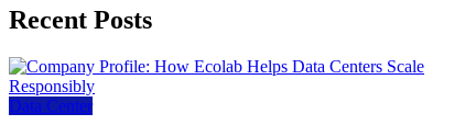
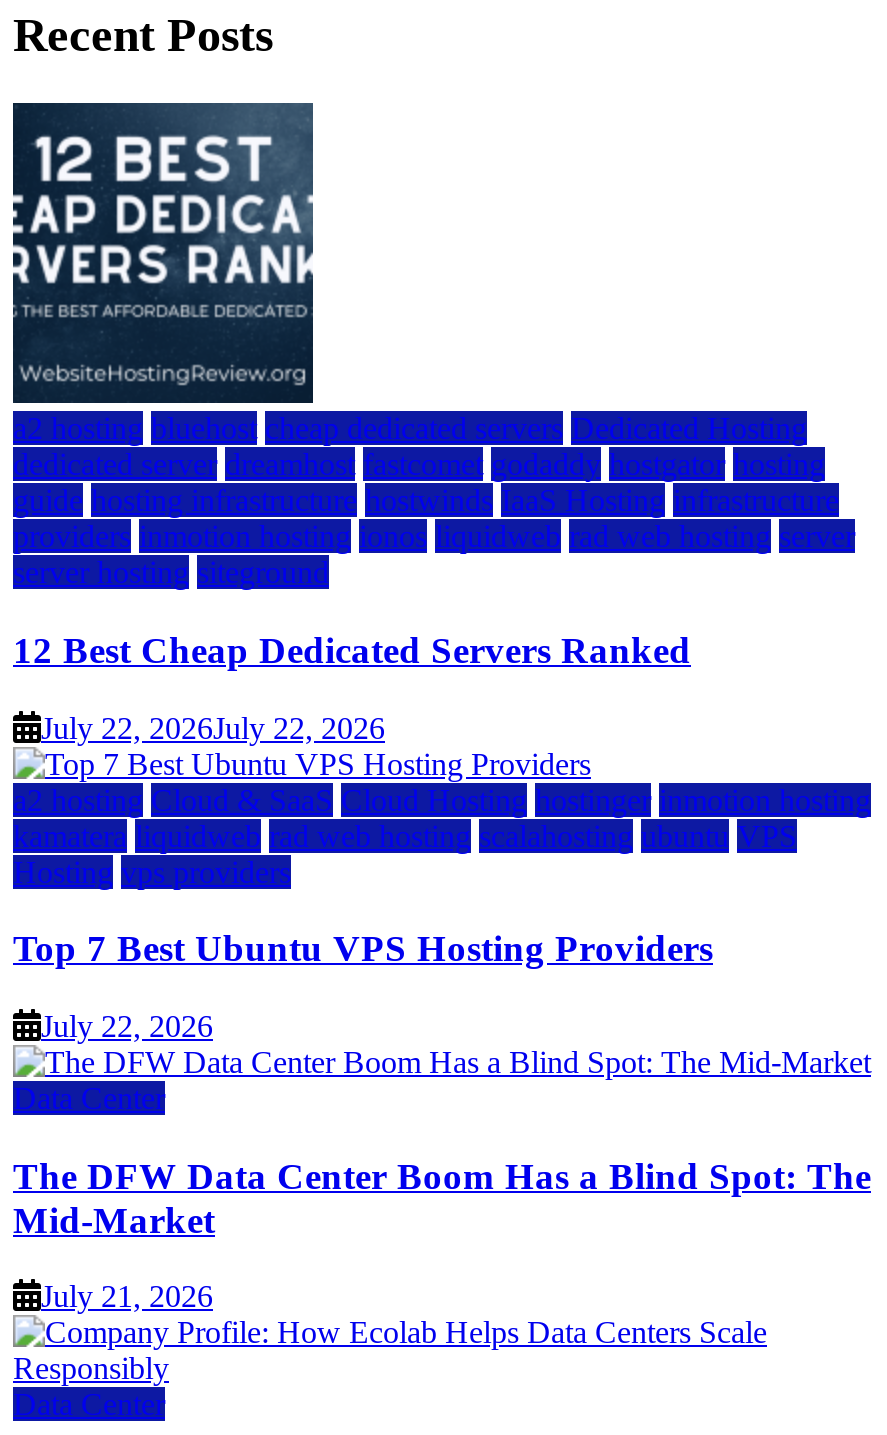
none -> [11,101,871,1314] [image] | a2 hosting bluehost cheap dedicated servers Dedicated Hosting | dedicated server dreamhost fastcomet godaddy hostgator hosting | guide hosting infrastructure hostwinds IaaS Hosting infrastructure | providers inmotion hosting ionos liquidweb rad web hosting server | server hosting siteground | 12 Best Cheap Dedicated Servers Ranked | July 22, 2026July 22, 2026 | a2 hosting Cloud & SaaS Cloud Hosting hostinger inmotion hosting | kamatera liquidweb rad web hosting scalahosting ubuntu VPS | Hosting vps providers | Top 7 Best Ubuntu VPS Hosting Providers | July 22, 2026 | Data Center | The DFW Data Center Boom Has a Blind Spot: The | Mid-Market | July 21, 2026

